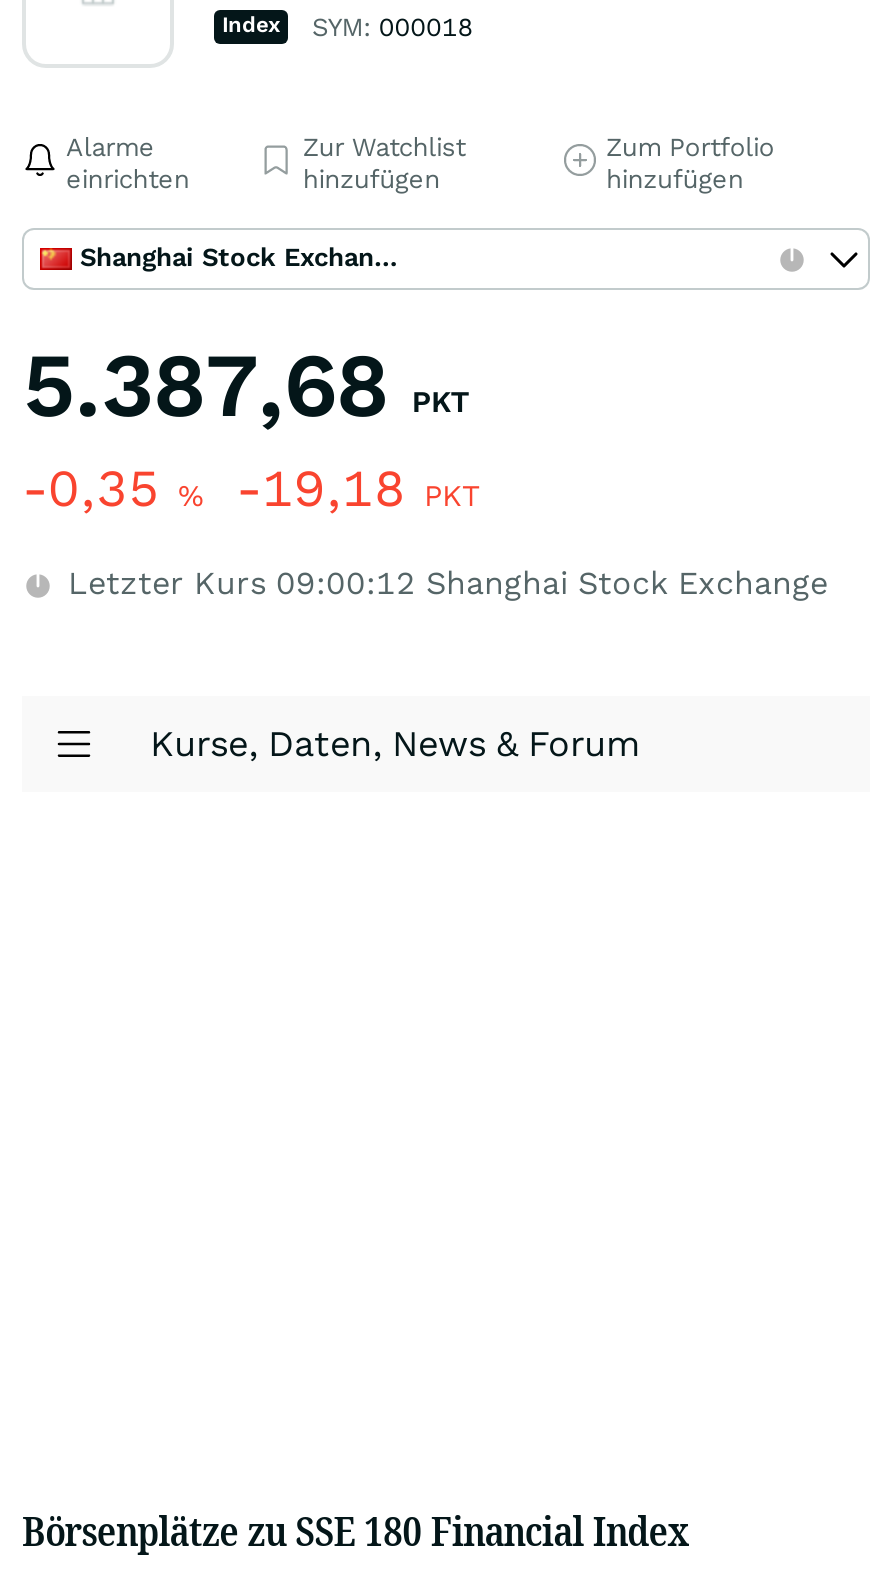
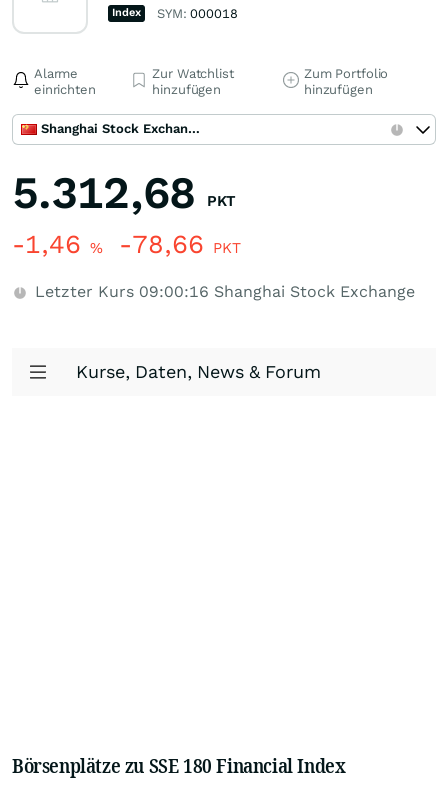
[22,332,470,438] 5.387,68 PKT -> [12,166,236,219] 5.312,68 PKT
[22,458,480,518] -0,35% -19,18 PKT -> [12,229,241,259] -1,46% -78,66 PKT
[58,564,828,602] Letzter Kurs 09:00:12 Shanghai Stock Exchange -> [30,282,415,301] Letzter Kurs 09:00:16 Shanghai Stock Exchange

